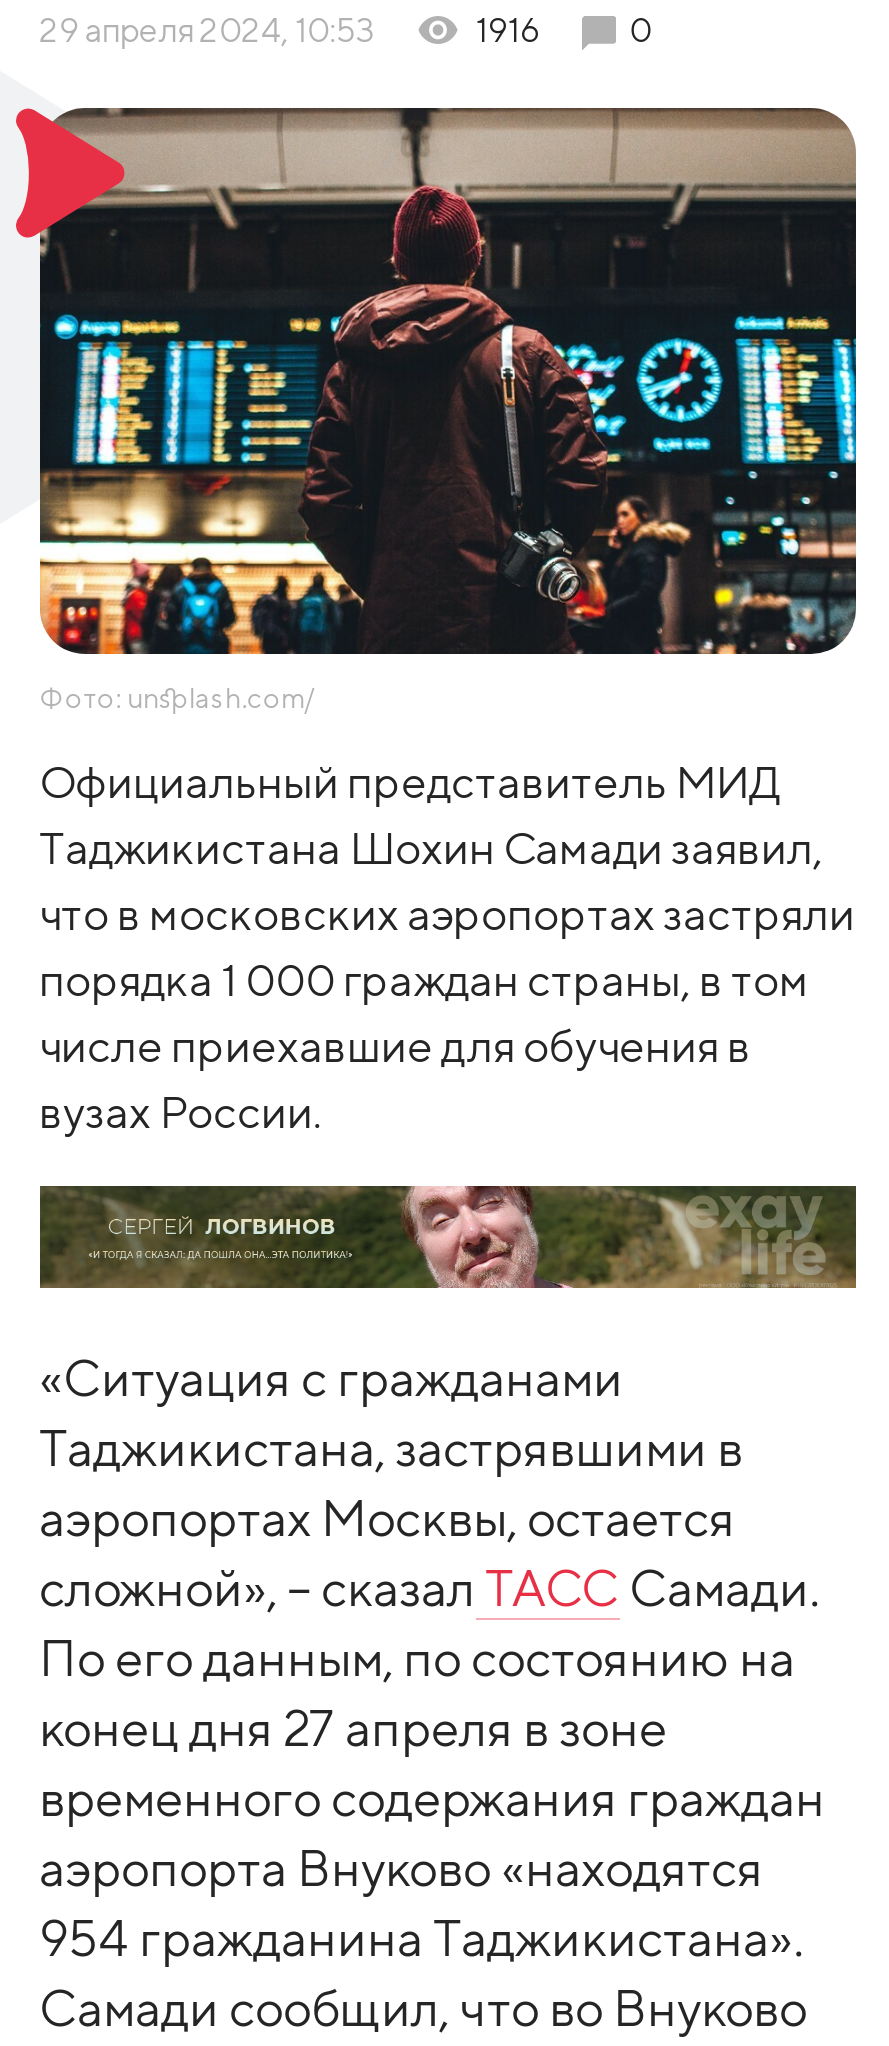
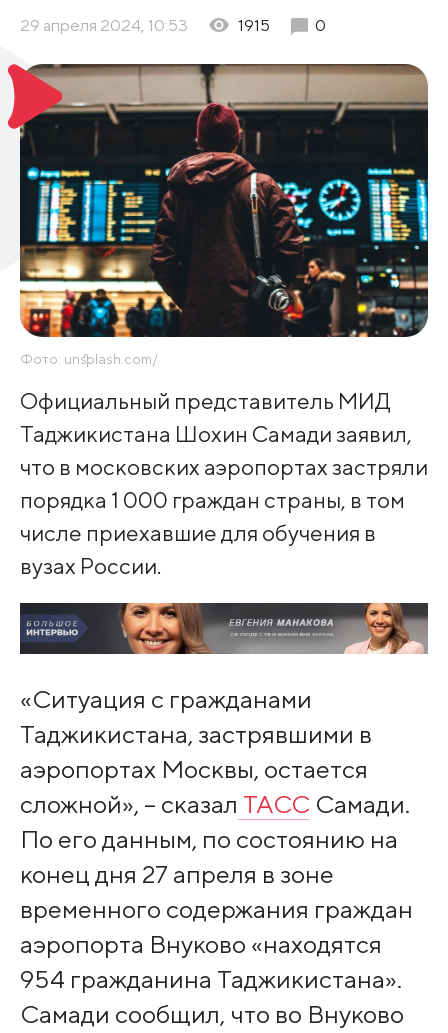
[476,10,540,50] 1916 -> [238,15,270,35] 1915
[40,1184,858,1290] [image] -> [20,602,428,655] [image]

